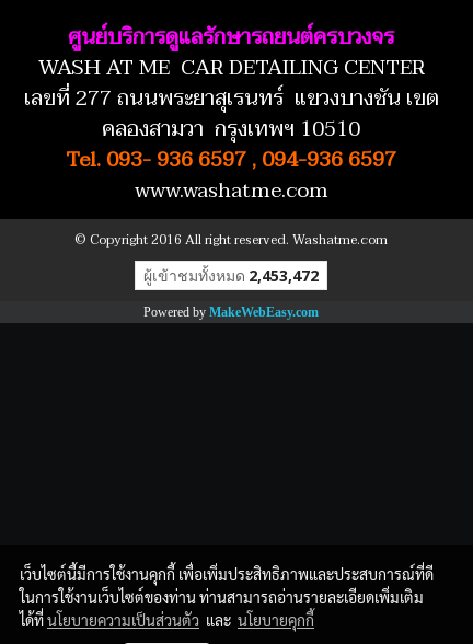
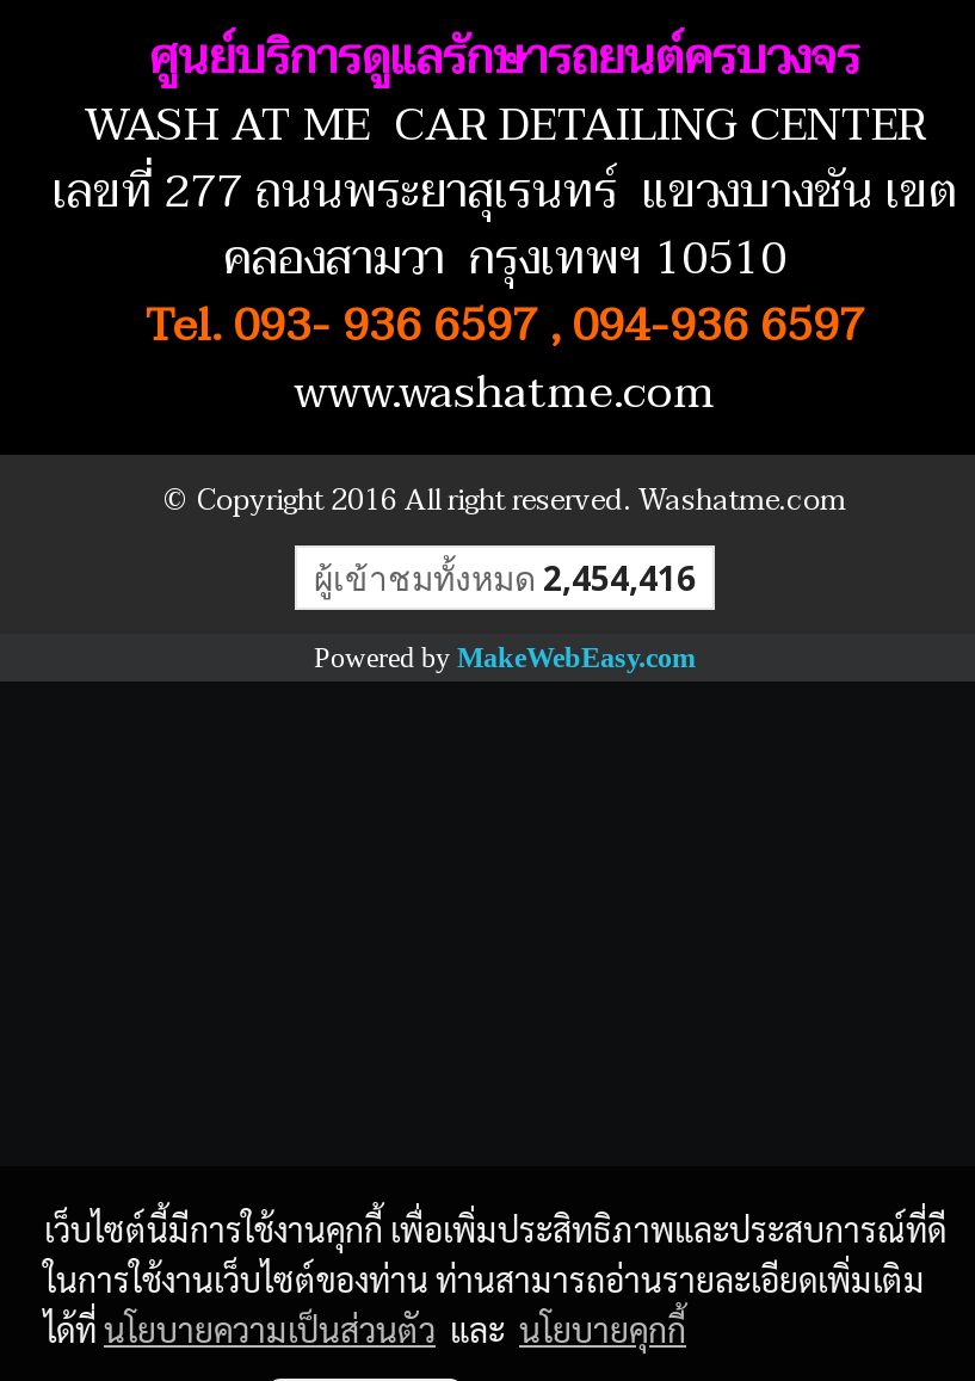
[143,265,319,286] ผู้เข้าชมทั้งหมด 2,453,472 -> [314,555,696,600] ผู้เข้าชมทั้งหมด 2,454,416

